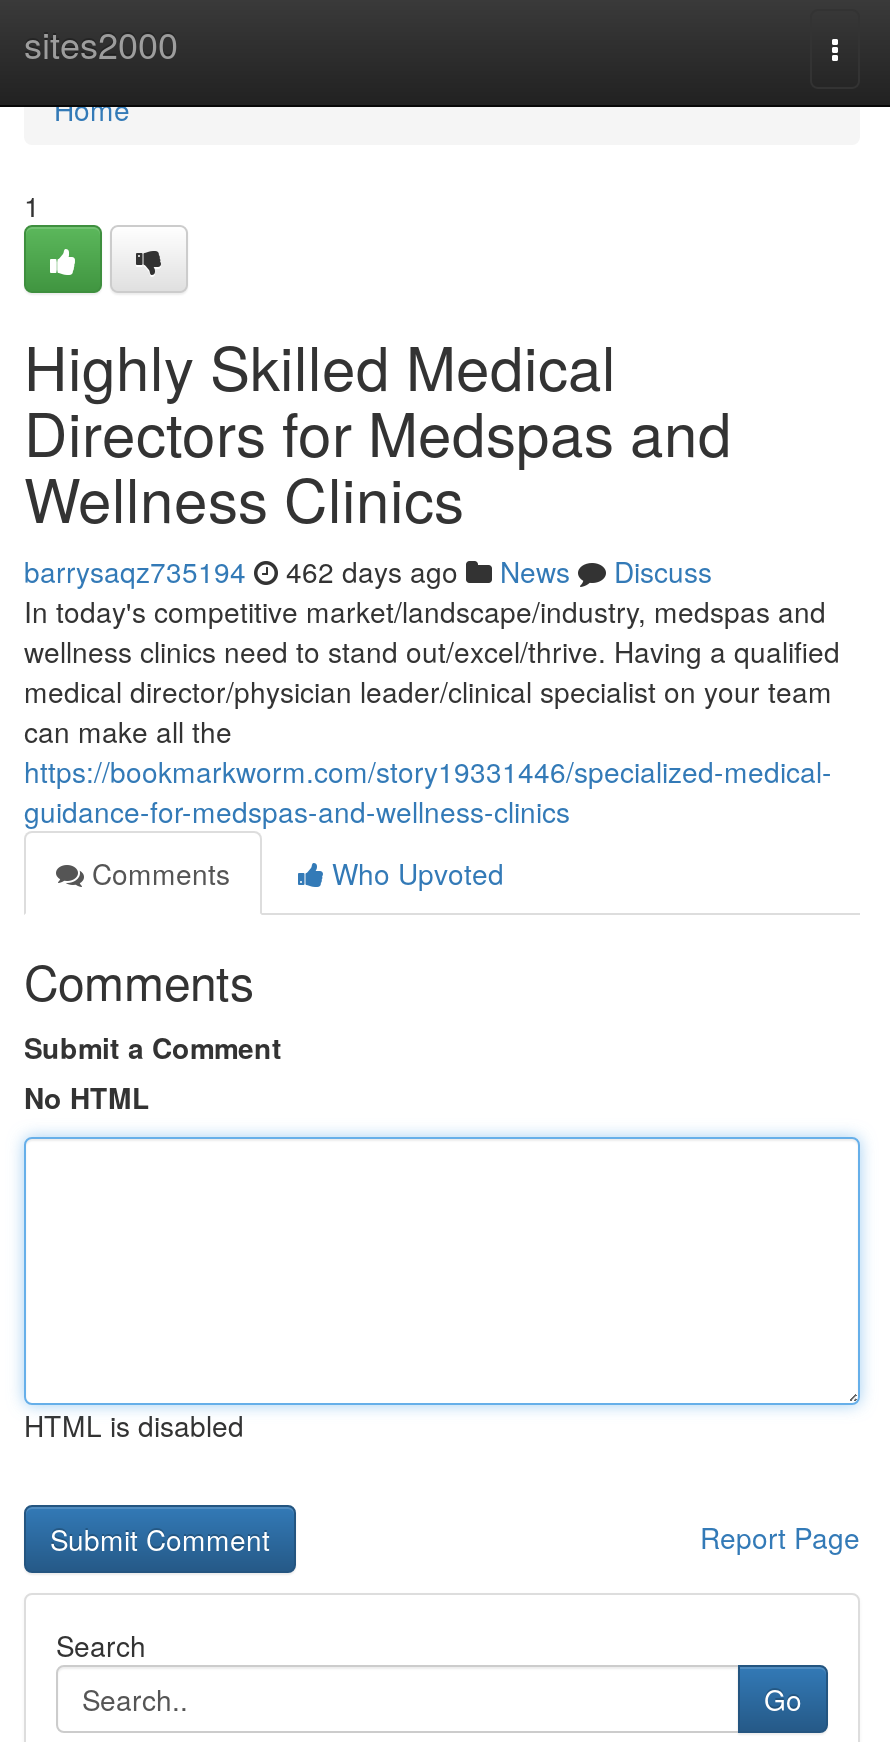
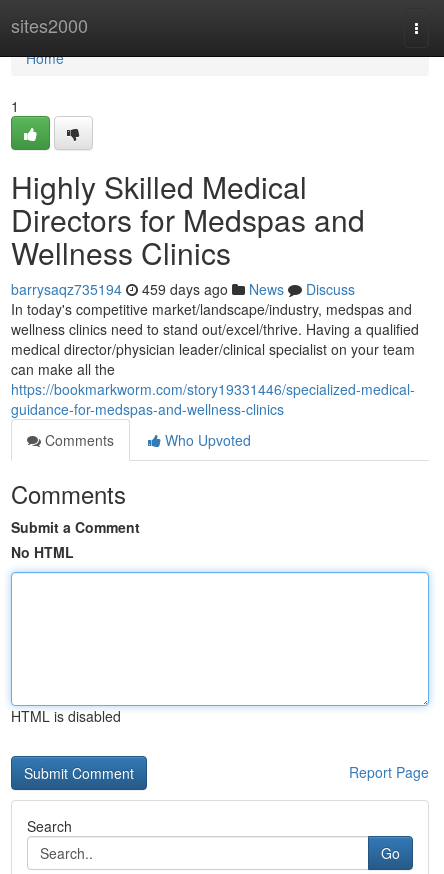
[24,551,712,591] barrysaqz735194 462 days ago News Discuss -> [11,279,355,299] barrysaqz735194 459 days ago News Discuss

